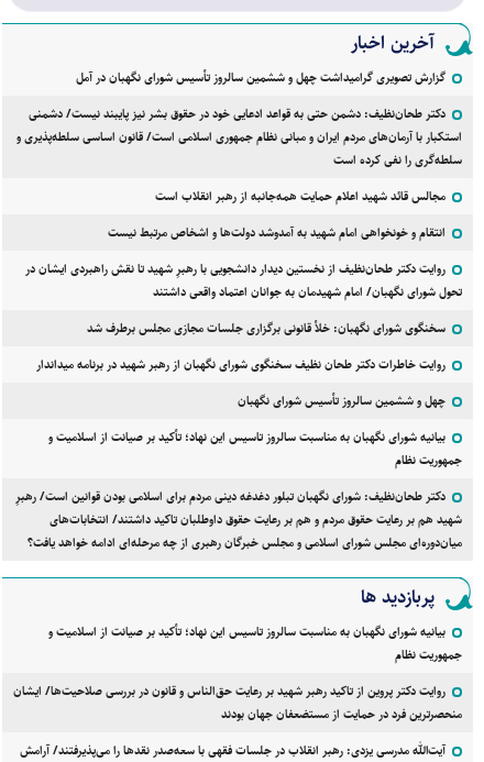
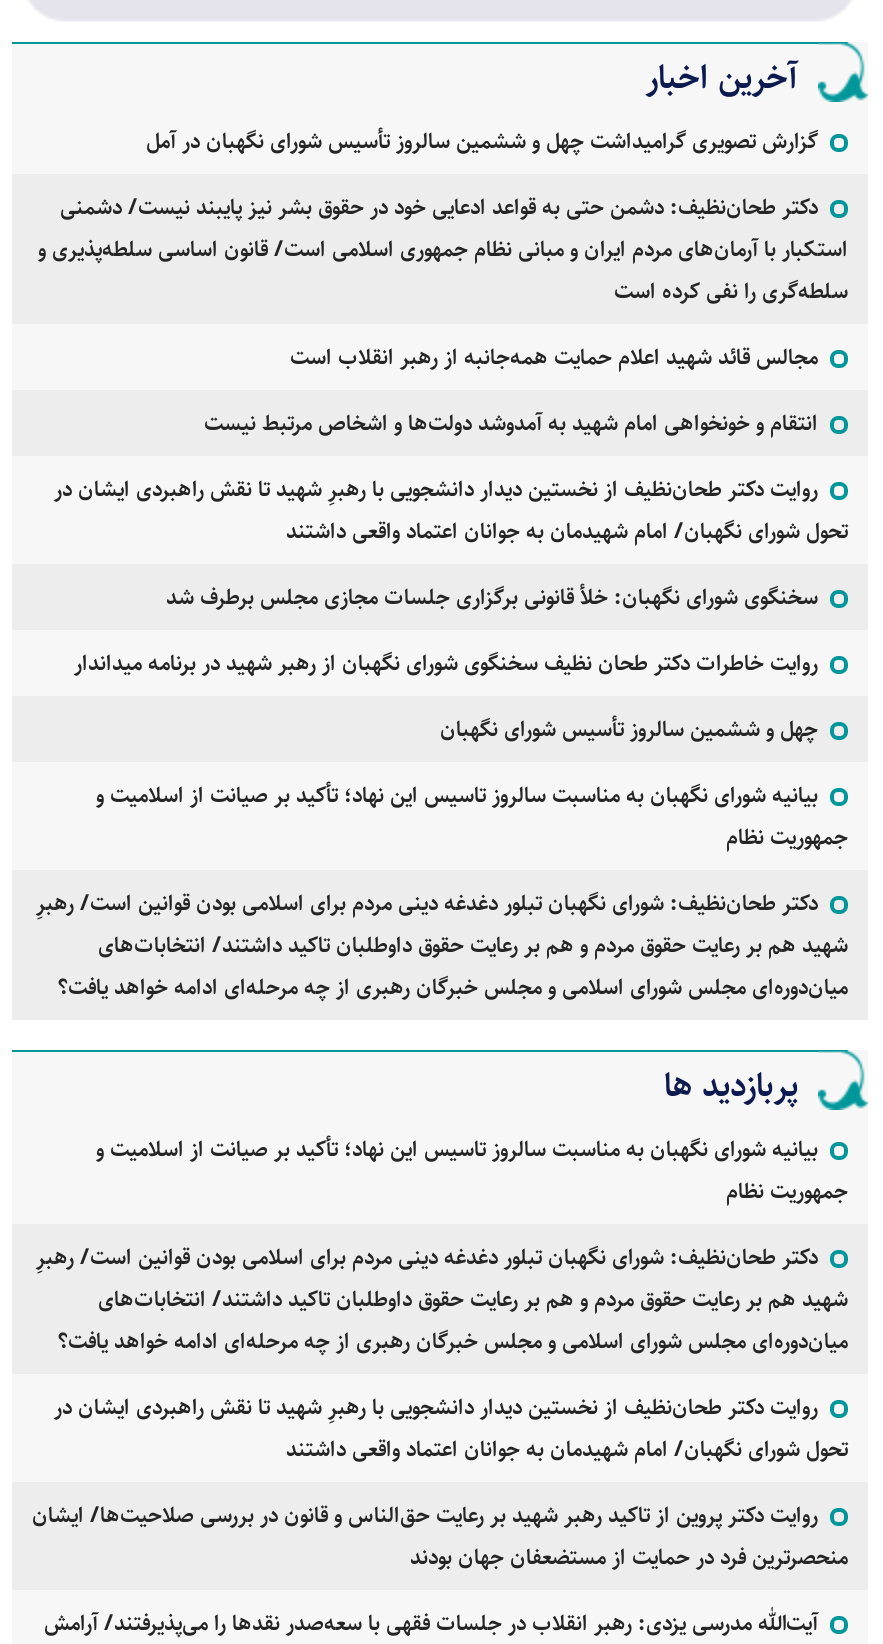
none -> [36,1240,848,1466] دکتر طحان‌نظیف: شورای نگهبان تبلور دغدغه دینی مردم برای اسلامی بودن قوانین است/ رهبرِ | شهید هم بر رعایت حقوق مردم و هم بر رعایت حقوق داوطلبان تاکید داشتند/ انتخابات‌های | میان‌دوره‌ای مجلس شورای اسلامی و مجلس خبرگان رهبری از چه مرحله‌ای ادامه خواهد یافت؟ | روایت دکتر طحان‌نظیف از نخستین دیدار دانشجویی با رهبرِ شهید تا نقش راهبردی ایشان در | تحول شورای نگهبان/ امام شهیدمان به جوانان اعتماد واقعی داشتند

